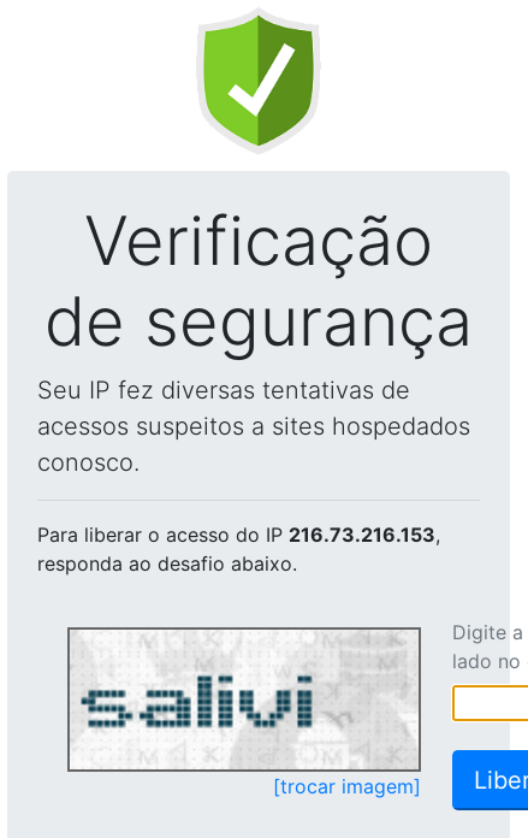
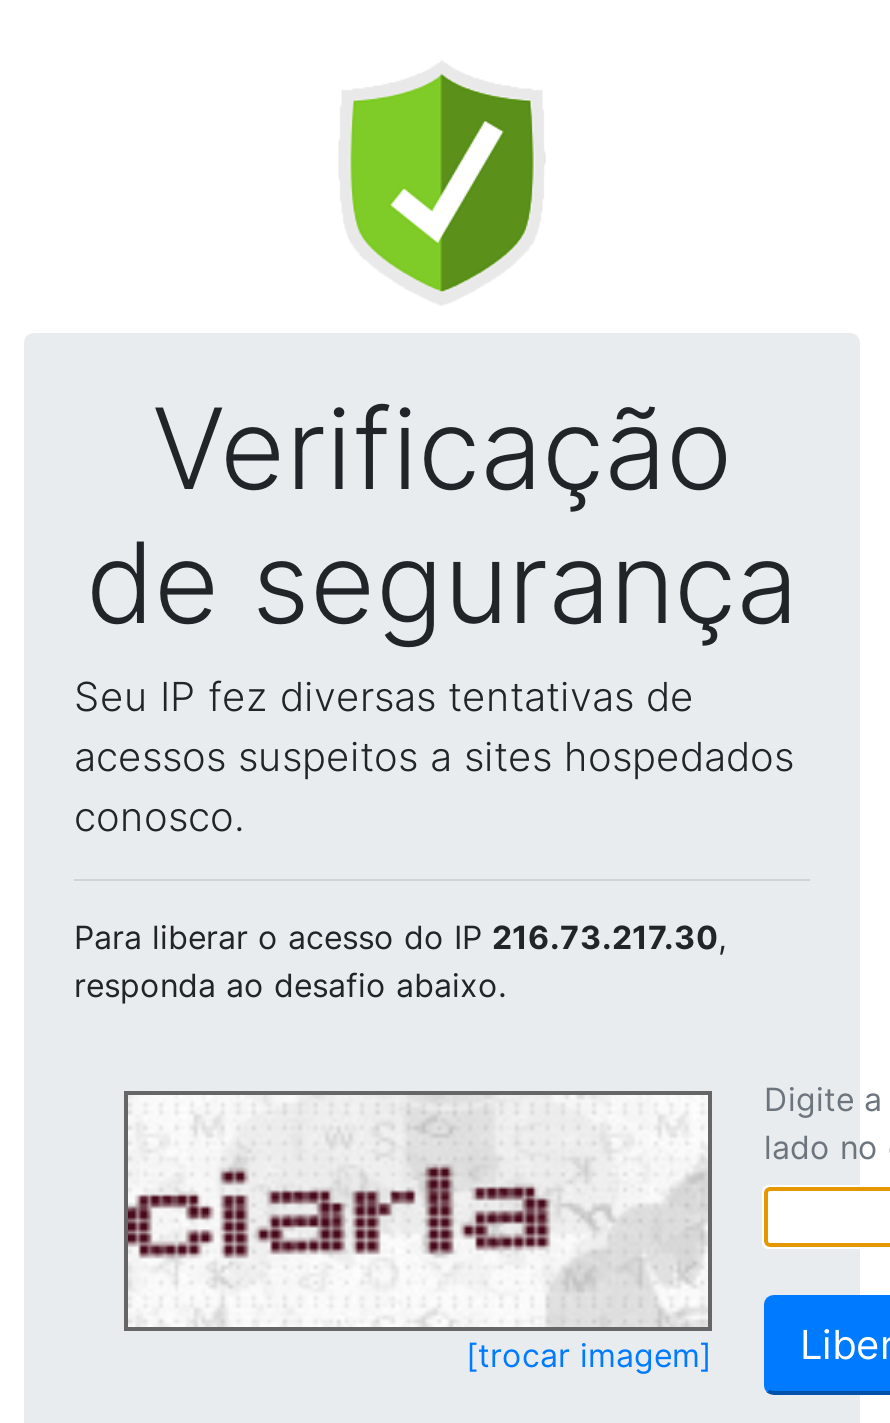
[37,523,440,547] Para liberar o acesso do IP 216.73.216.153, -> [74,917,726,957] Para liberar o acesso do IP 216.73.217.30,
[70,633,417,763] [image] -> [126,1099,704,1317] [image]

